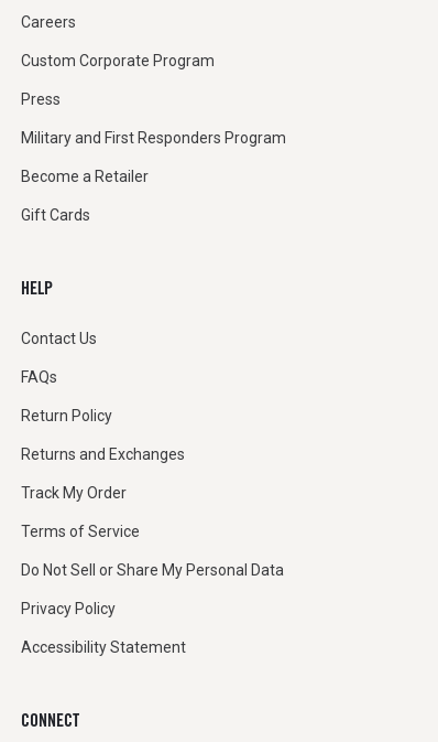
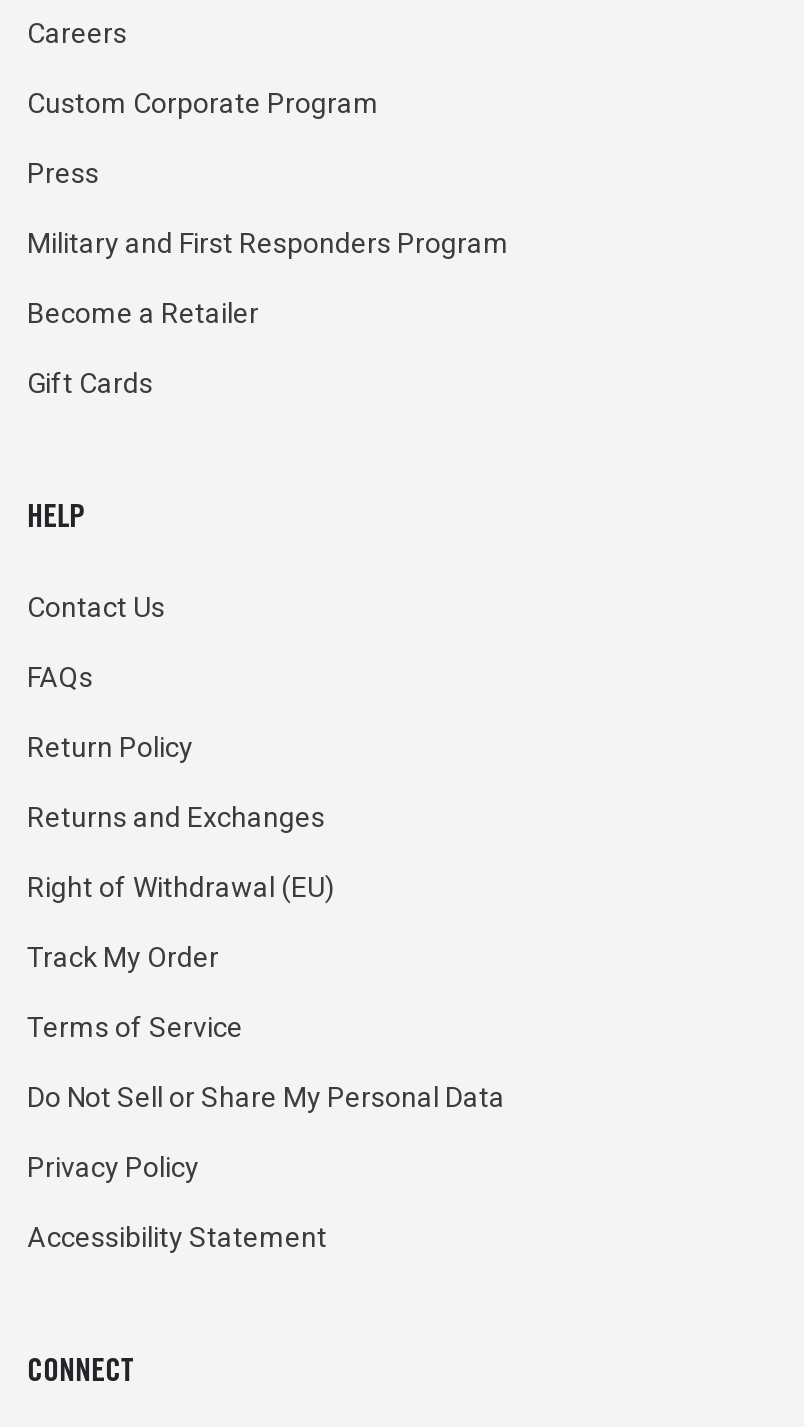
none -> [27,871,335,903] Right of Withdrawal (EU)

